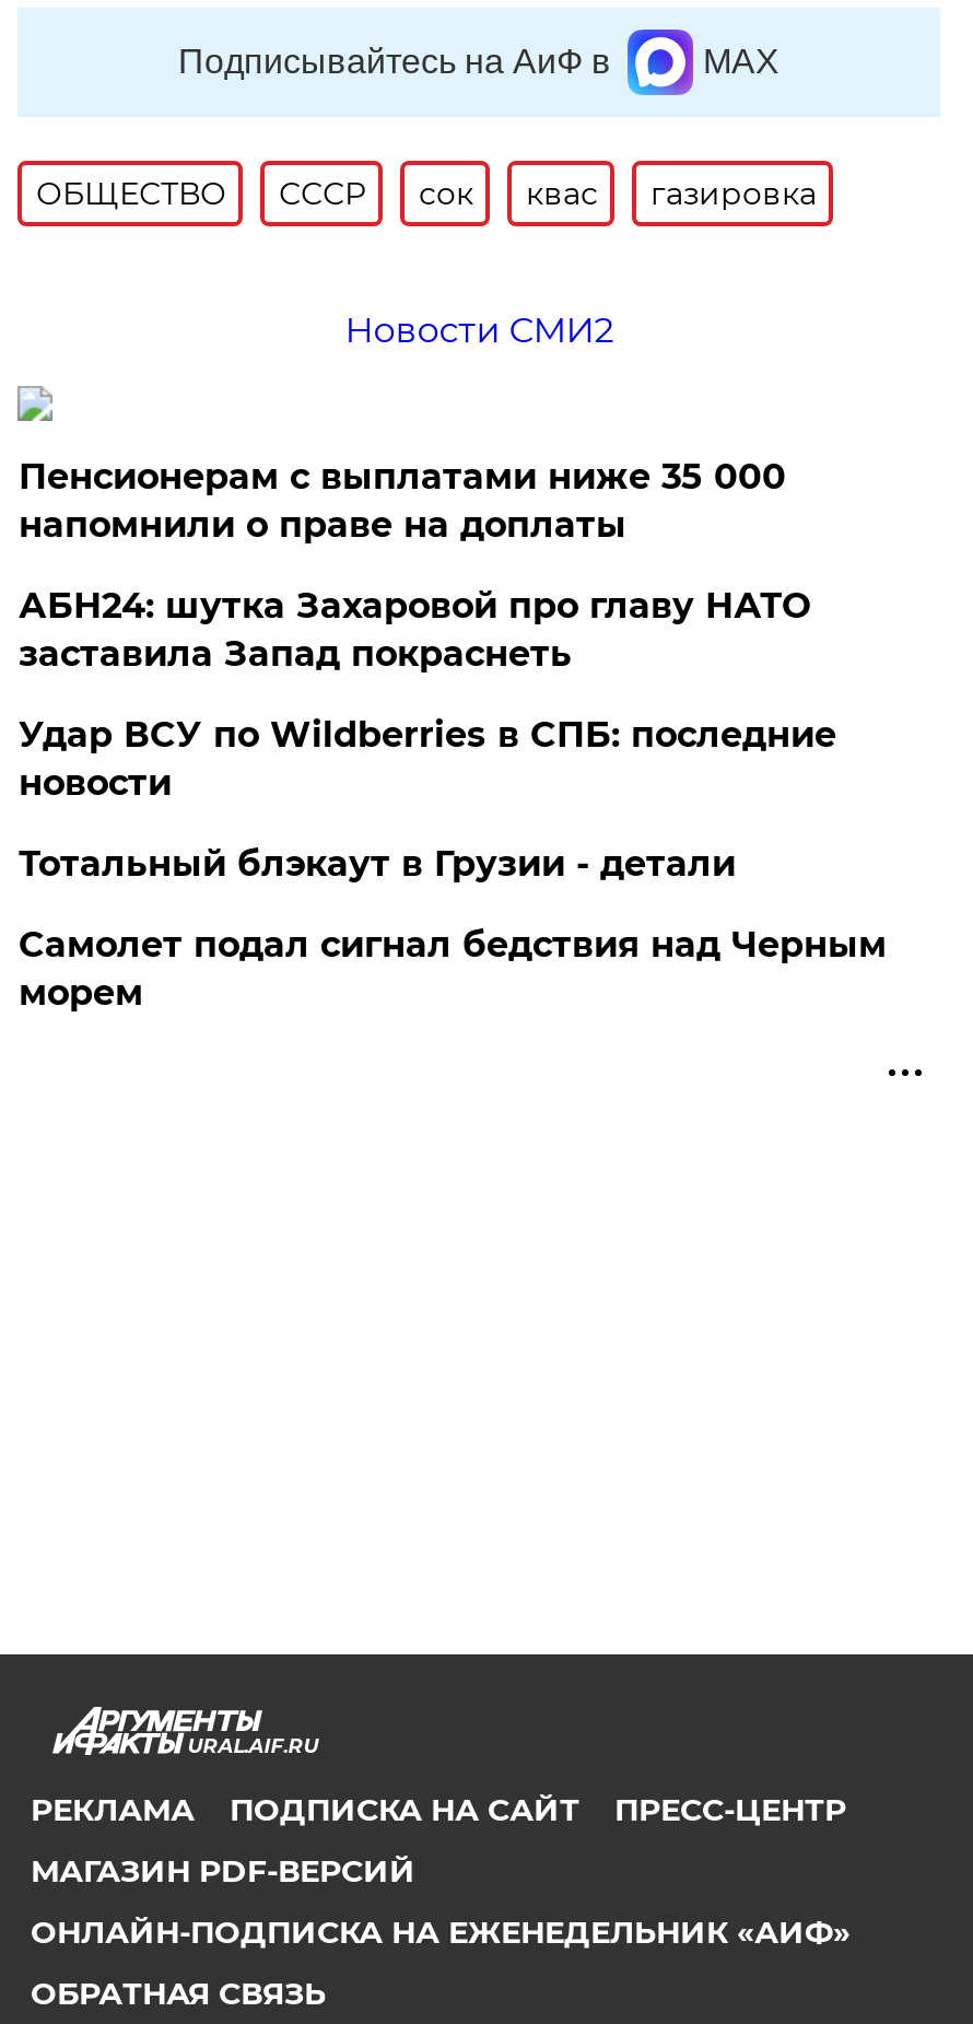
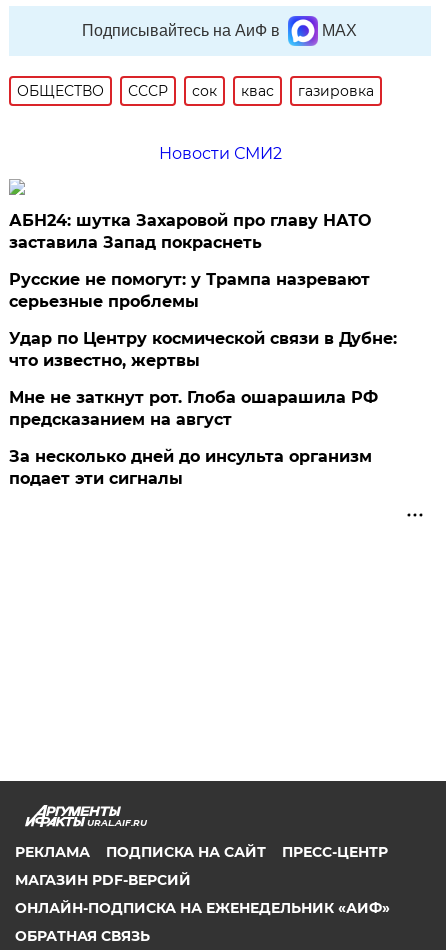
[18,456,786,546] Пенсионерам с выплатами ниже 35 000 | напомнили о праве на доплаты -> none
moved [18,585,810,675] -> [9,211,371,252]: АБН24: шутка Захаровой про главу НАТО | заставила Запад покраснеть
[18,714,886,1014] Удар ВСУ по Wildberries в СПБ: последние | новости | Тотальный блэкаут в Грузии - детали | Самолет подал сигнал бедствия над Черным | морем -> [9,270,397,488] Русские не помогут: у Трампа назревают | серьезные проблемы | Удар по Центру космической связи в Дубне: | что известно, жертвы | Мне не заткнут рот. Глоба ошарашила РФ | предсказанием на август | За несколько дней до инсульта организм | подает эти сигналы

